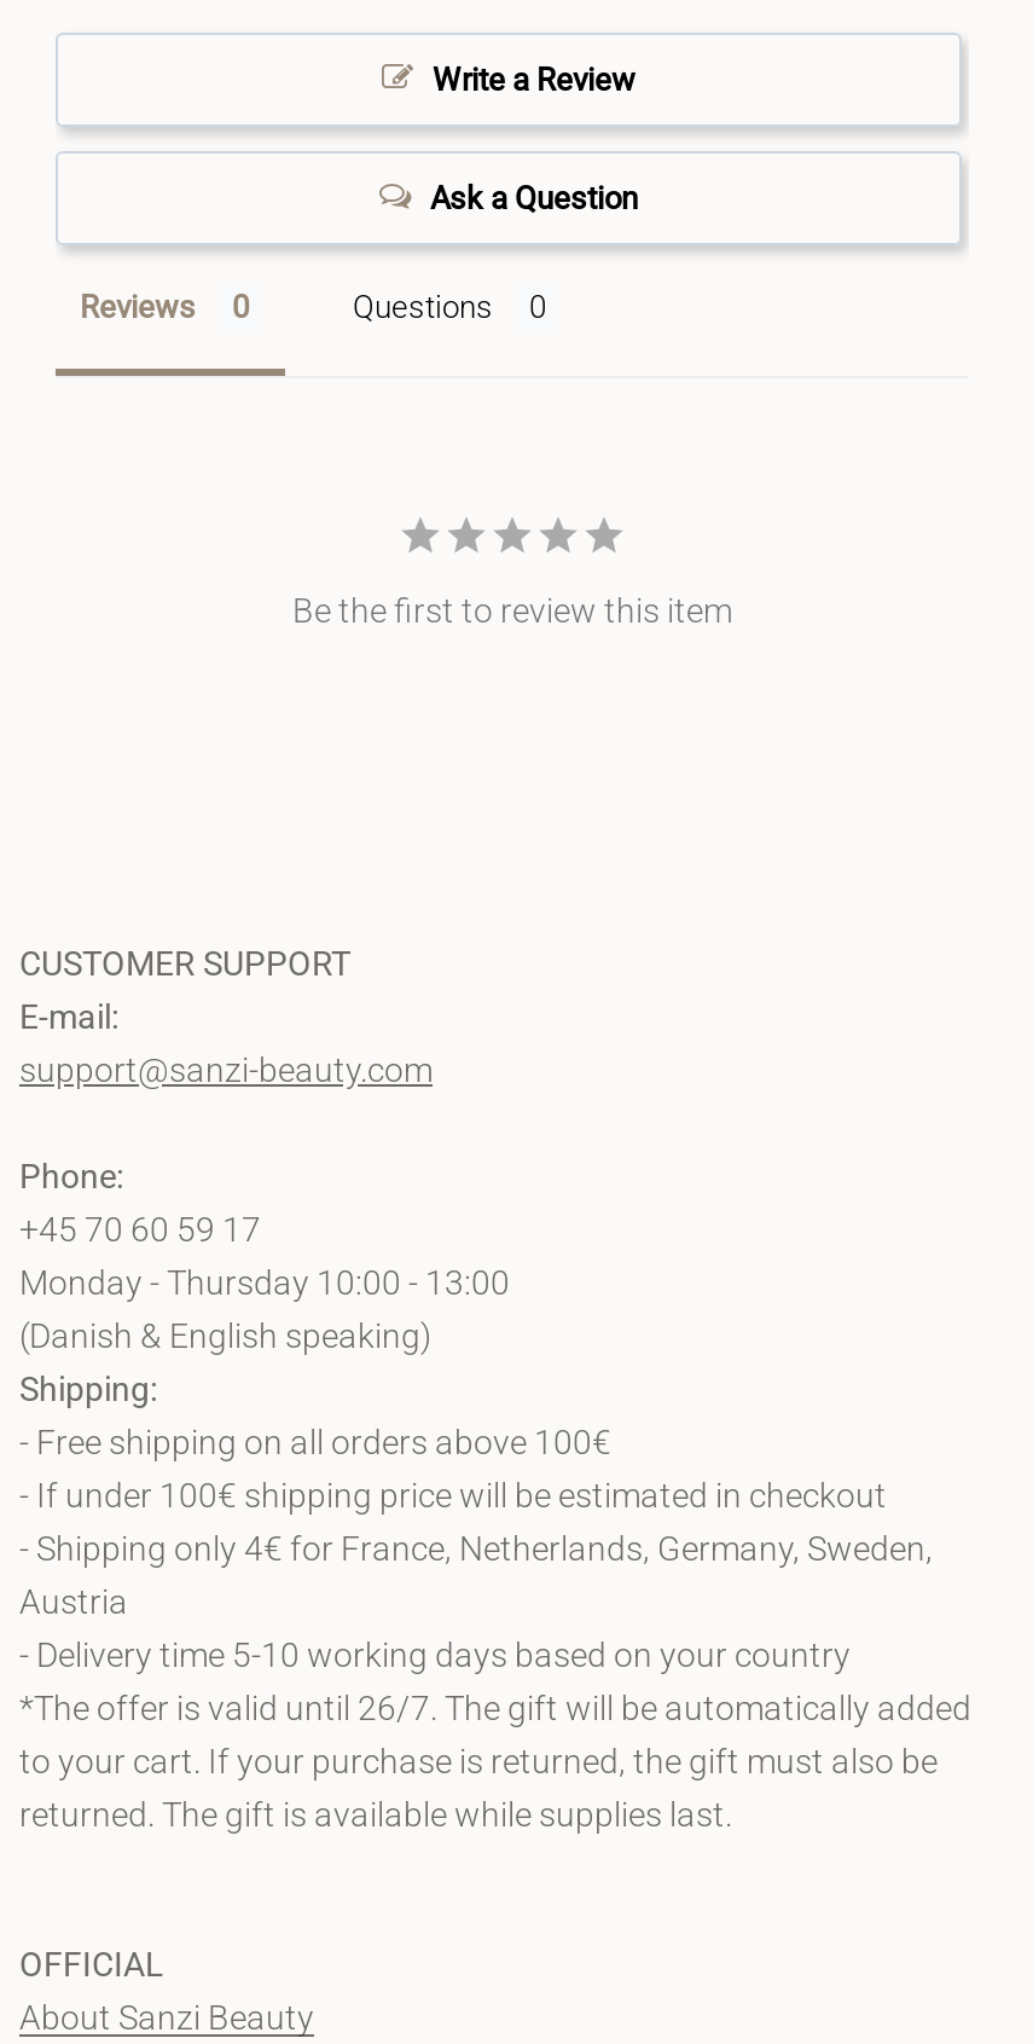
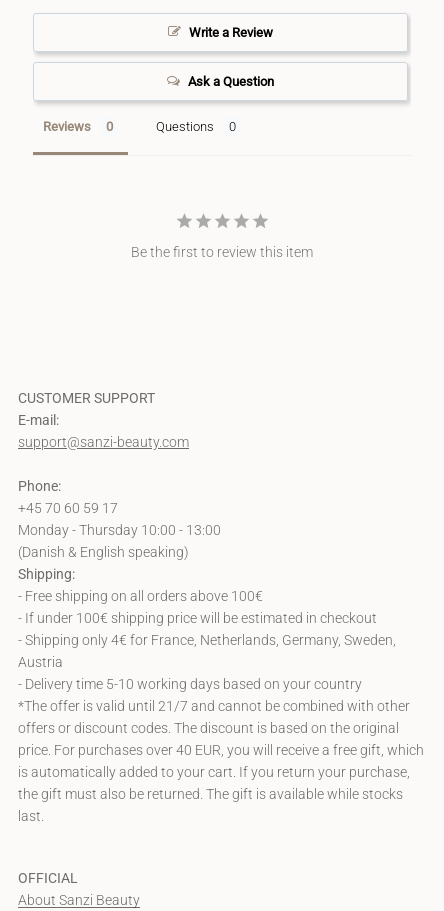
[19,1689,971,1834] *The offer is valid until 26/7. The gift will be automatically added | to your cart. If your purchase is returned, the gift must also be | returned. The gift is available while supplies last. -> [18,698,424,824] *The offer is valid until 21/7 and cannot be combined with other | offers or discount codes. The discount is based on the original | price. For purchases over 40 EUR, you will receive a free gift, which | is automatically added to your cart. If you return your purchase, | the gift must also be returned. The gift is available while stocks | last.

